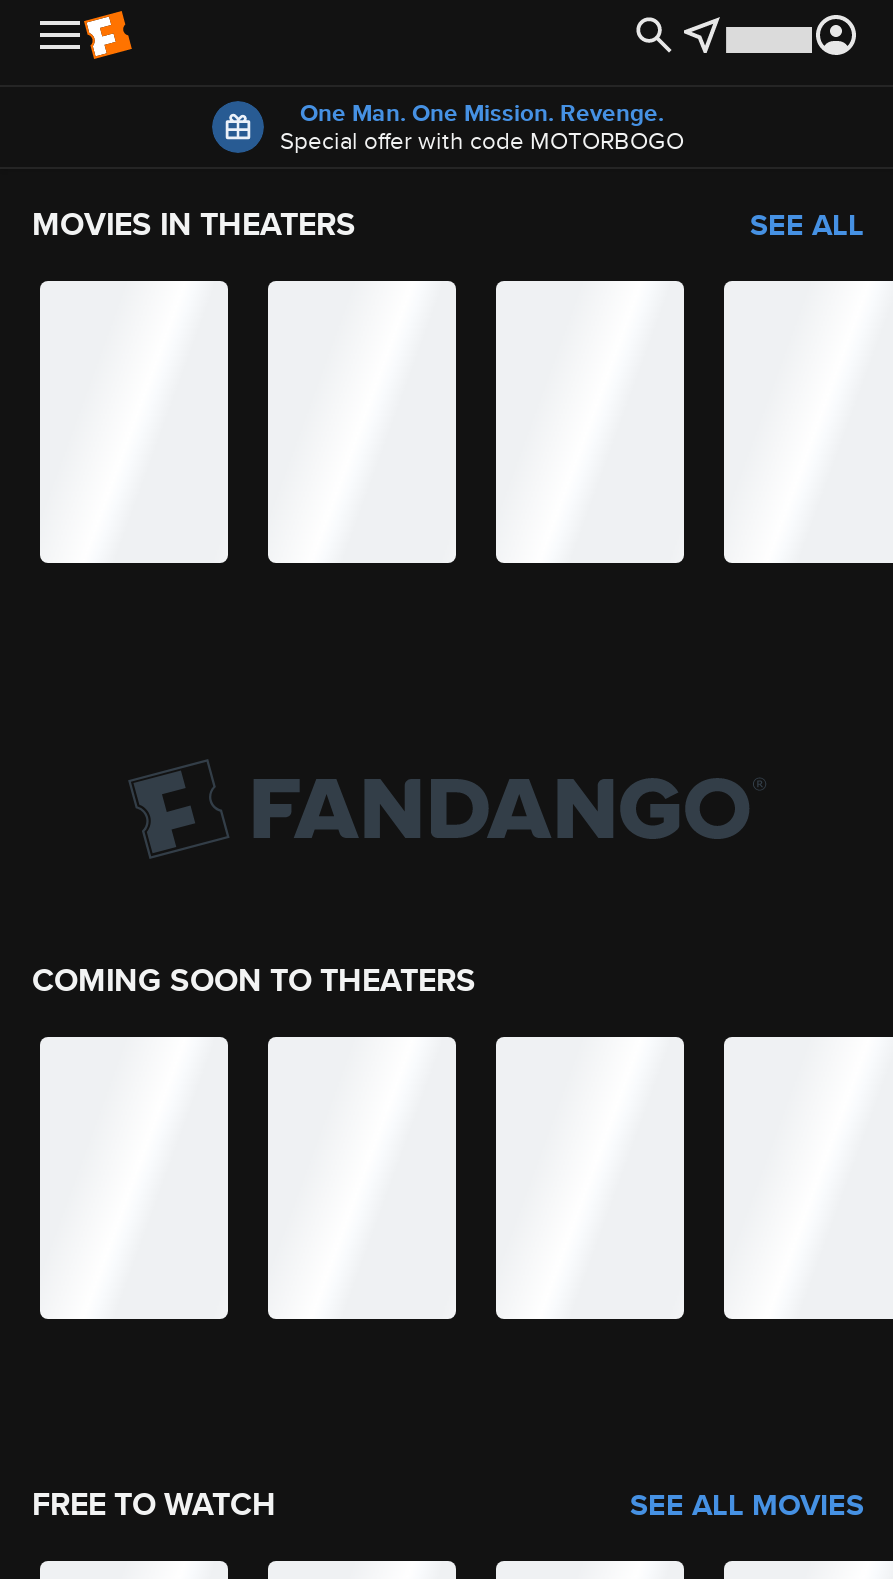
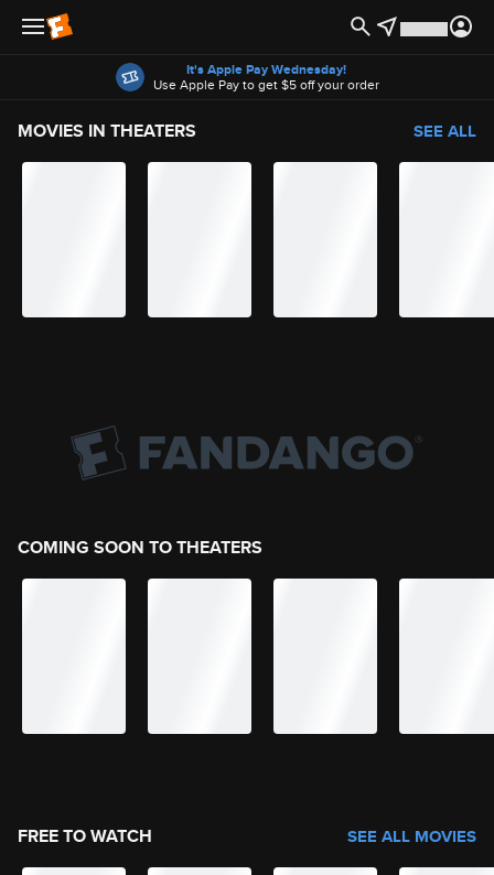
[280,95,684,157] One Man. One Mission. Revenge. | Special offer with code MOTORBOGO -> [153,60,379,94] It's Apple Pay Wednesday! | Use Apple Pay to get $5 off your order

